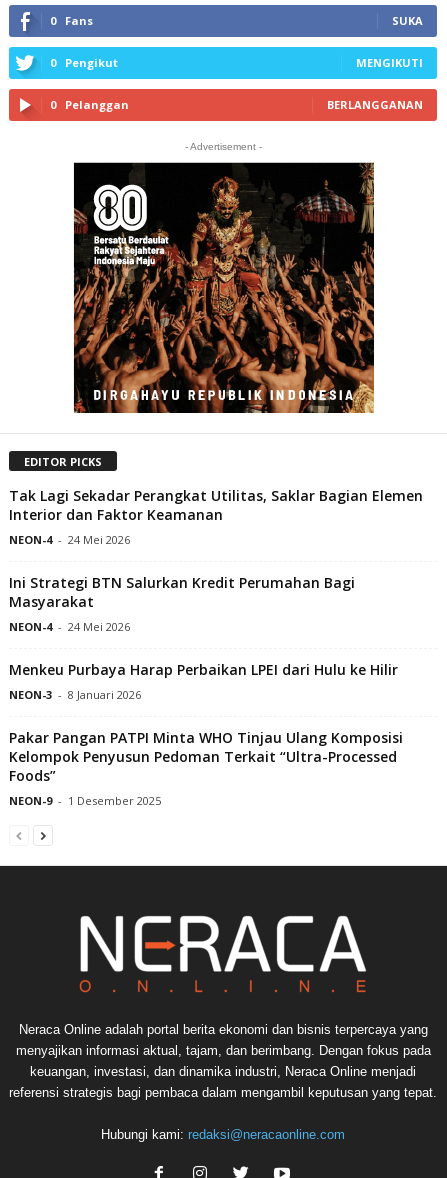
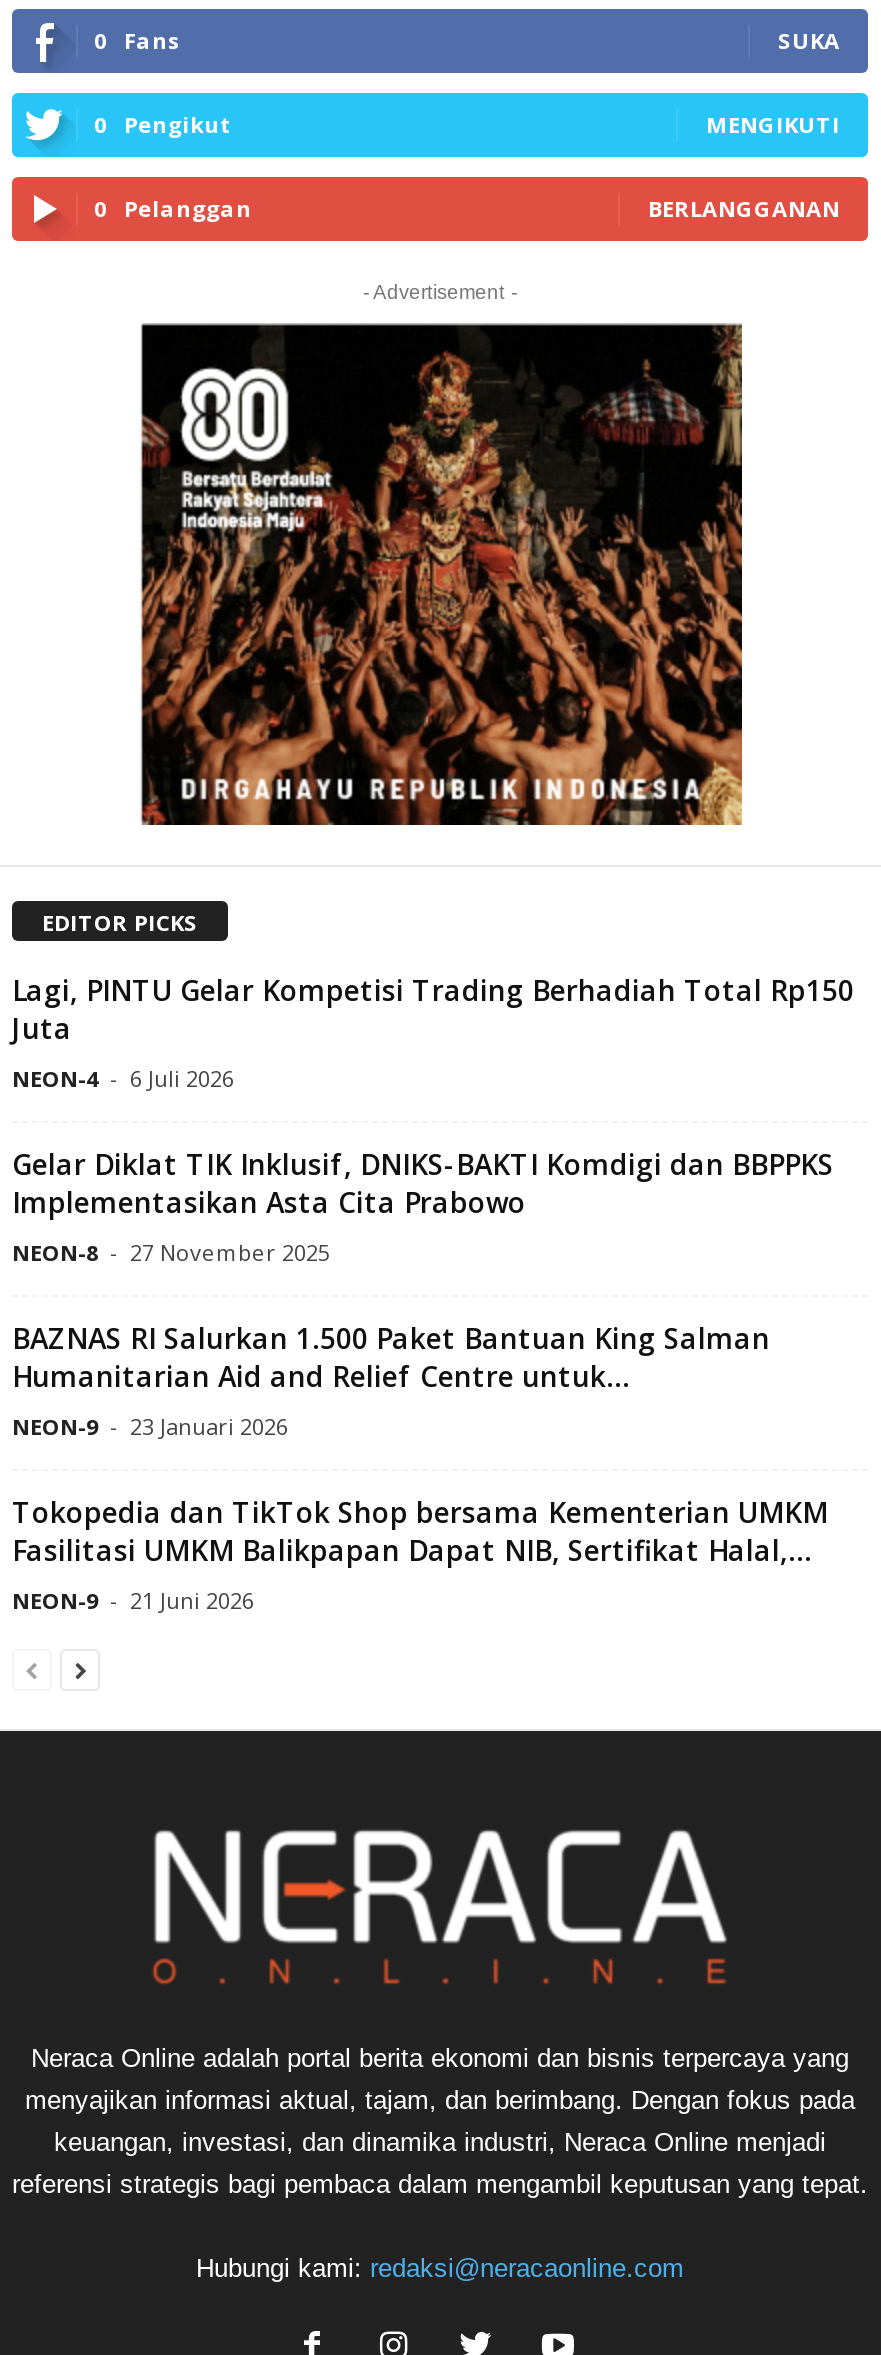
[9,486,423,547] Tak Lagi Sekadar Perangkat Utilitas, Saklar Bagian Elemen | Interior dan Faktor Keamanan | NEON-4 - 24 Mei 2026 -> [12,970,854,1092] Lagi, PINTU Gelar Kompetisi Trading Berhadiah Total Rp150 | Juta | NEON-4 - 6 Juli 2026
[9,573,355,634] Ini Strategi BTN Salurkan Kredit Perumahan Bagi | Masyarakat | NEON-4 - 24 Mei 2026 -> [12,1144,834,1266] Gelar Diklat TIK Inklusif, DNIKS-BAKTI Komdigi dan BBPPKS | Implementasikan Asta Cita Prabowo | NEON-8 - 27 November 2025
[9,660,398,702] Menkeu Purbaya Harap Perbaikan LPEI dari Hulu ke Hilir | NEON-3 - 8 Januari 2026 -> [12,1318,770,1440] BAZNAS RI Salurkan 1.500 Paket Bantuan King Salman | Humanitarian Aid and Relief Centre untuk... | NEON-9 - 23 Januari 2026
[9,728,403,808] Pakar Pangan PATPI Minta WHO Tinjau Ulang Komposisi | Kelompok Penyusun Pedoman Terkait “Ultra-Processed | Foods” | NEON-9 - 1 Desember 2025 -> [12,1492,828,1614] Tokopedia dan TikTok Shop bersama Kementerian UMKM | Fasilitasi UMKM Balikpapan Dapat NIB, Sertifikat Halal,... | NEON-9 - 21 Juni 2026

